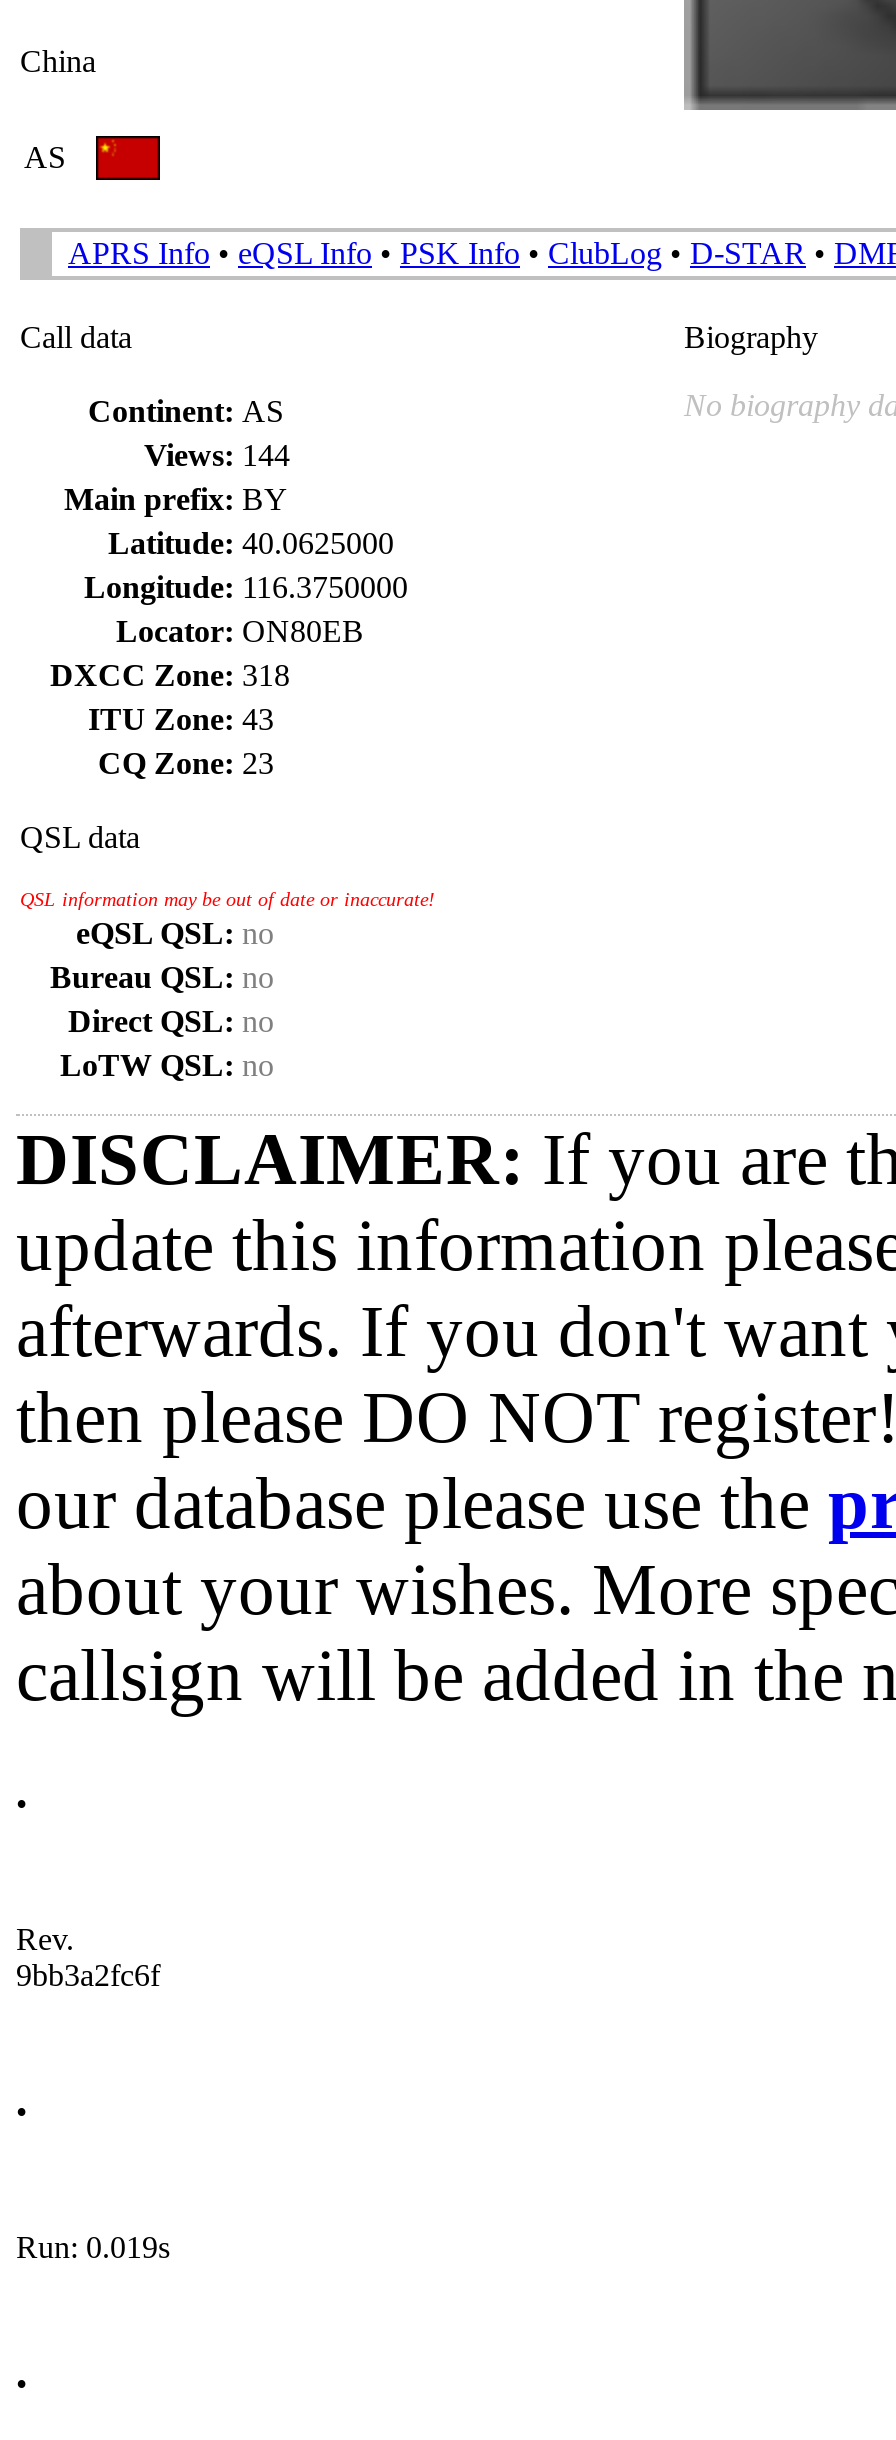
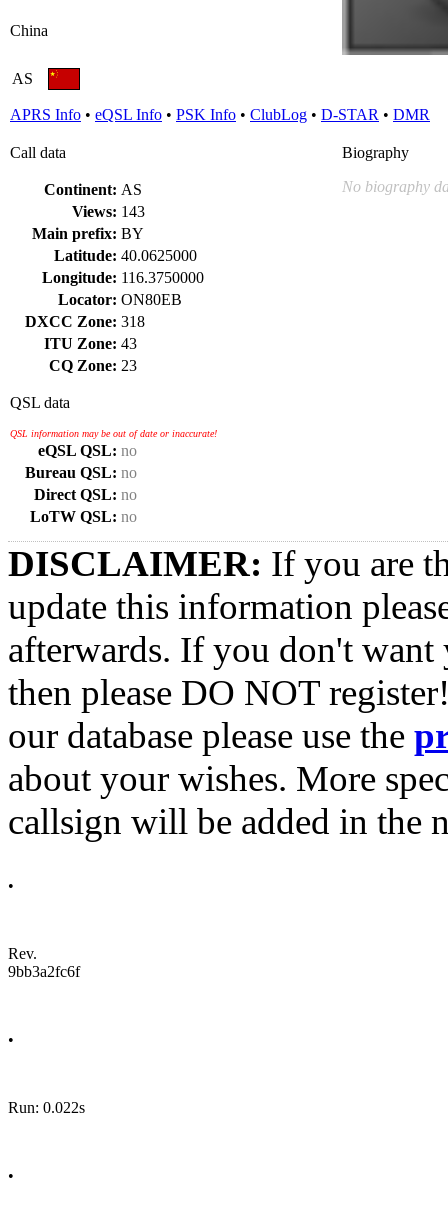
[144,438,290,472] Views: 144 -> [72,203,145,220] Views: 143
[16,2230,170,2264] Run: 0.019s -> [8,1099,85,1116] Run: 0.022s

